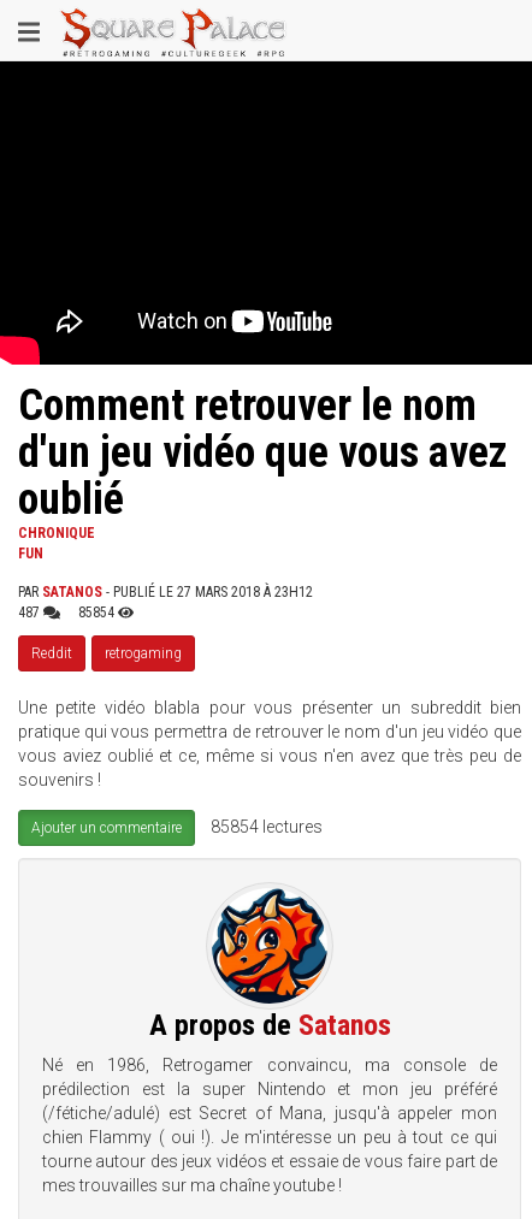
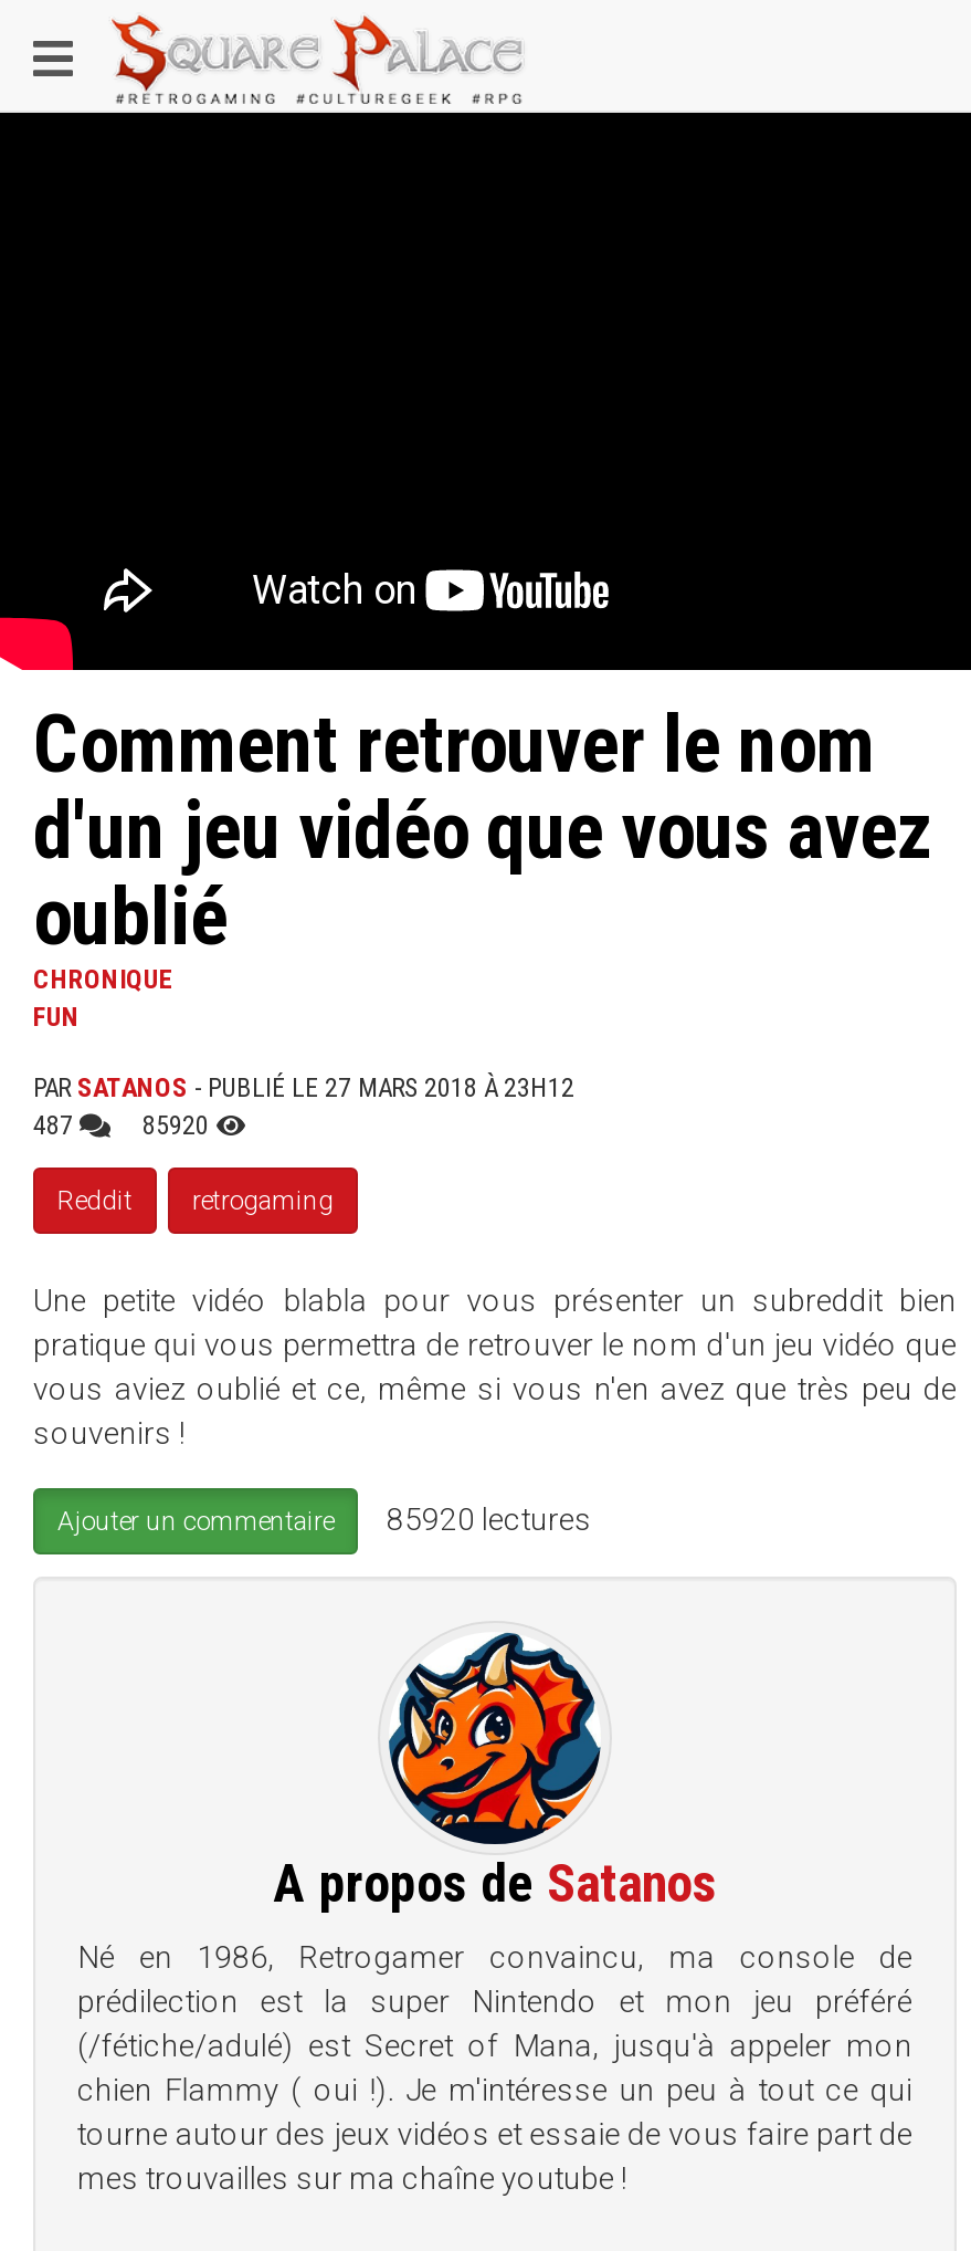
[78,604,117,621] 85854 -> [143,1110,215,1141] 85920
[31,817,323,836] Ajouter un commentaire 85854 lectures -> [57,1501,592,1537] Ajouter un commentaire 85920 lectures

